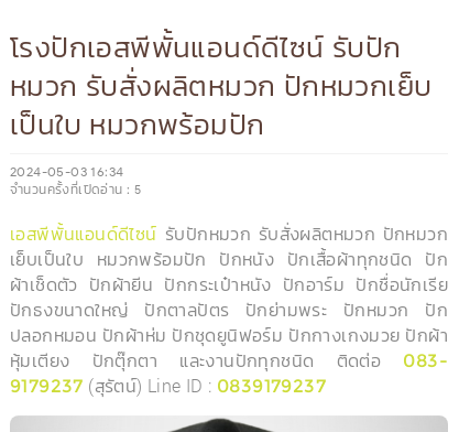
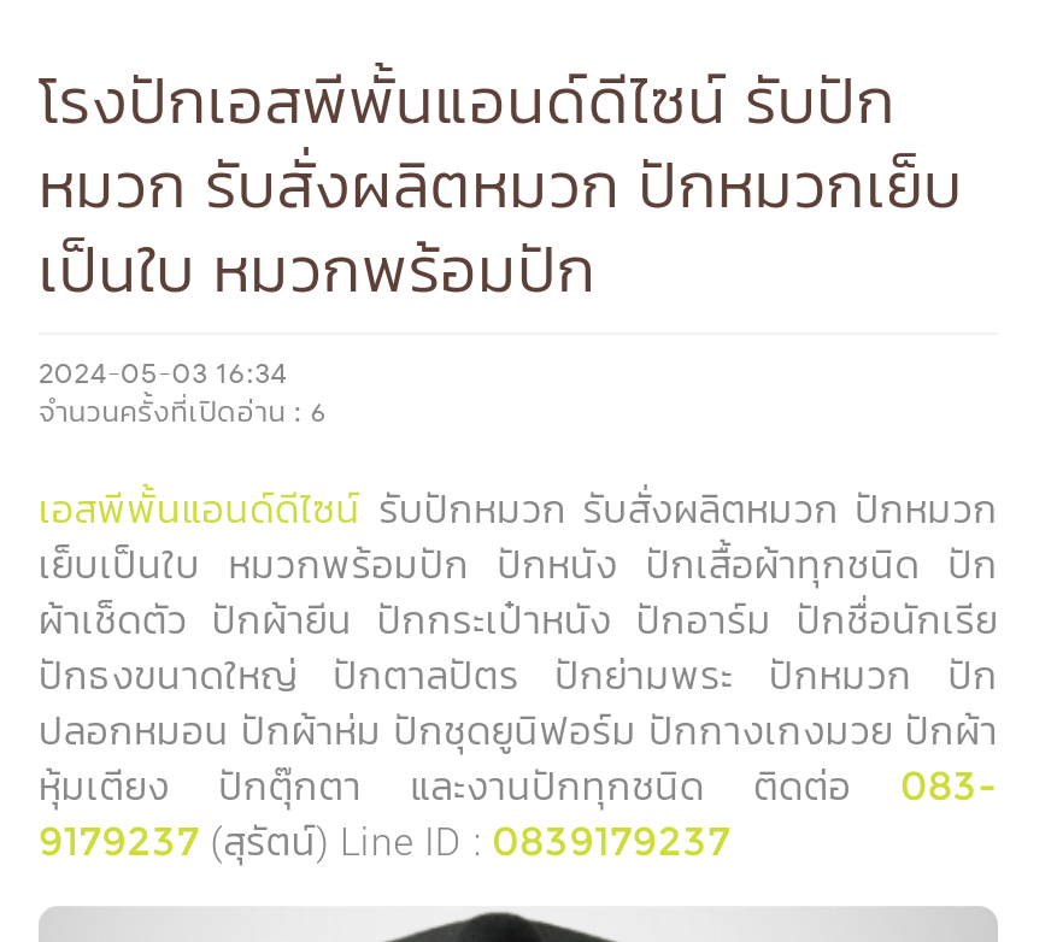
[10,183,141,196] จำนวนครั้งที่เปิดอ่าน : 5 -> [39,398,326,426] จำนวนครั้งที่เปิดอ่าน : 6

